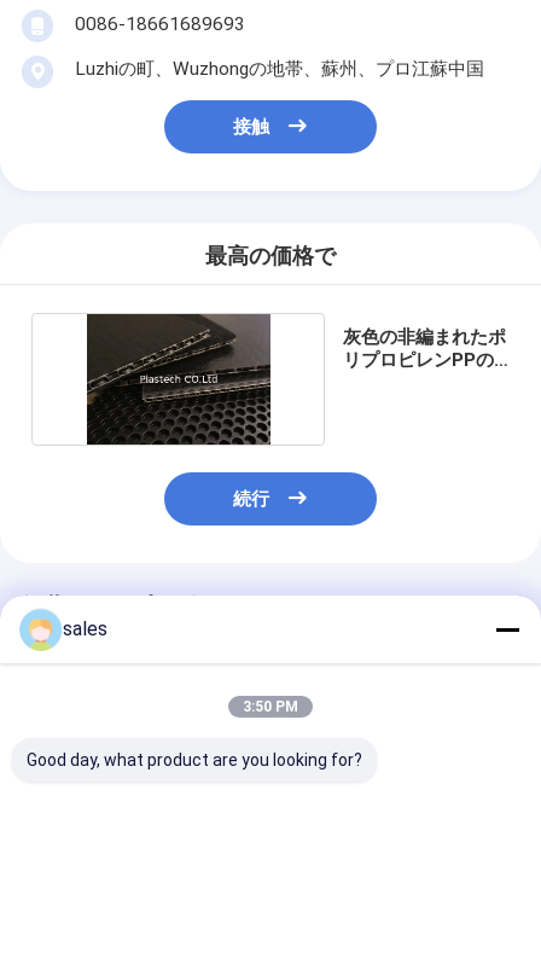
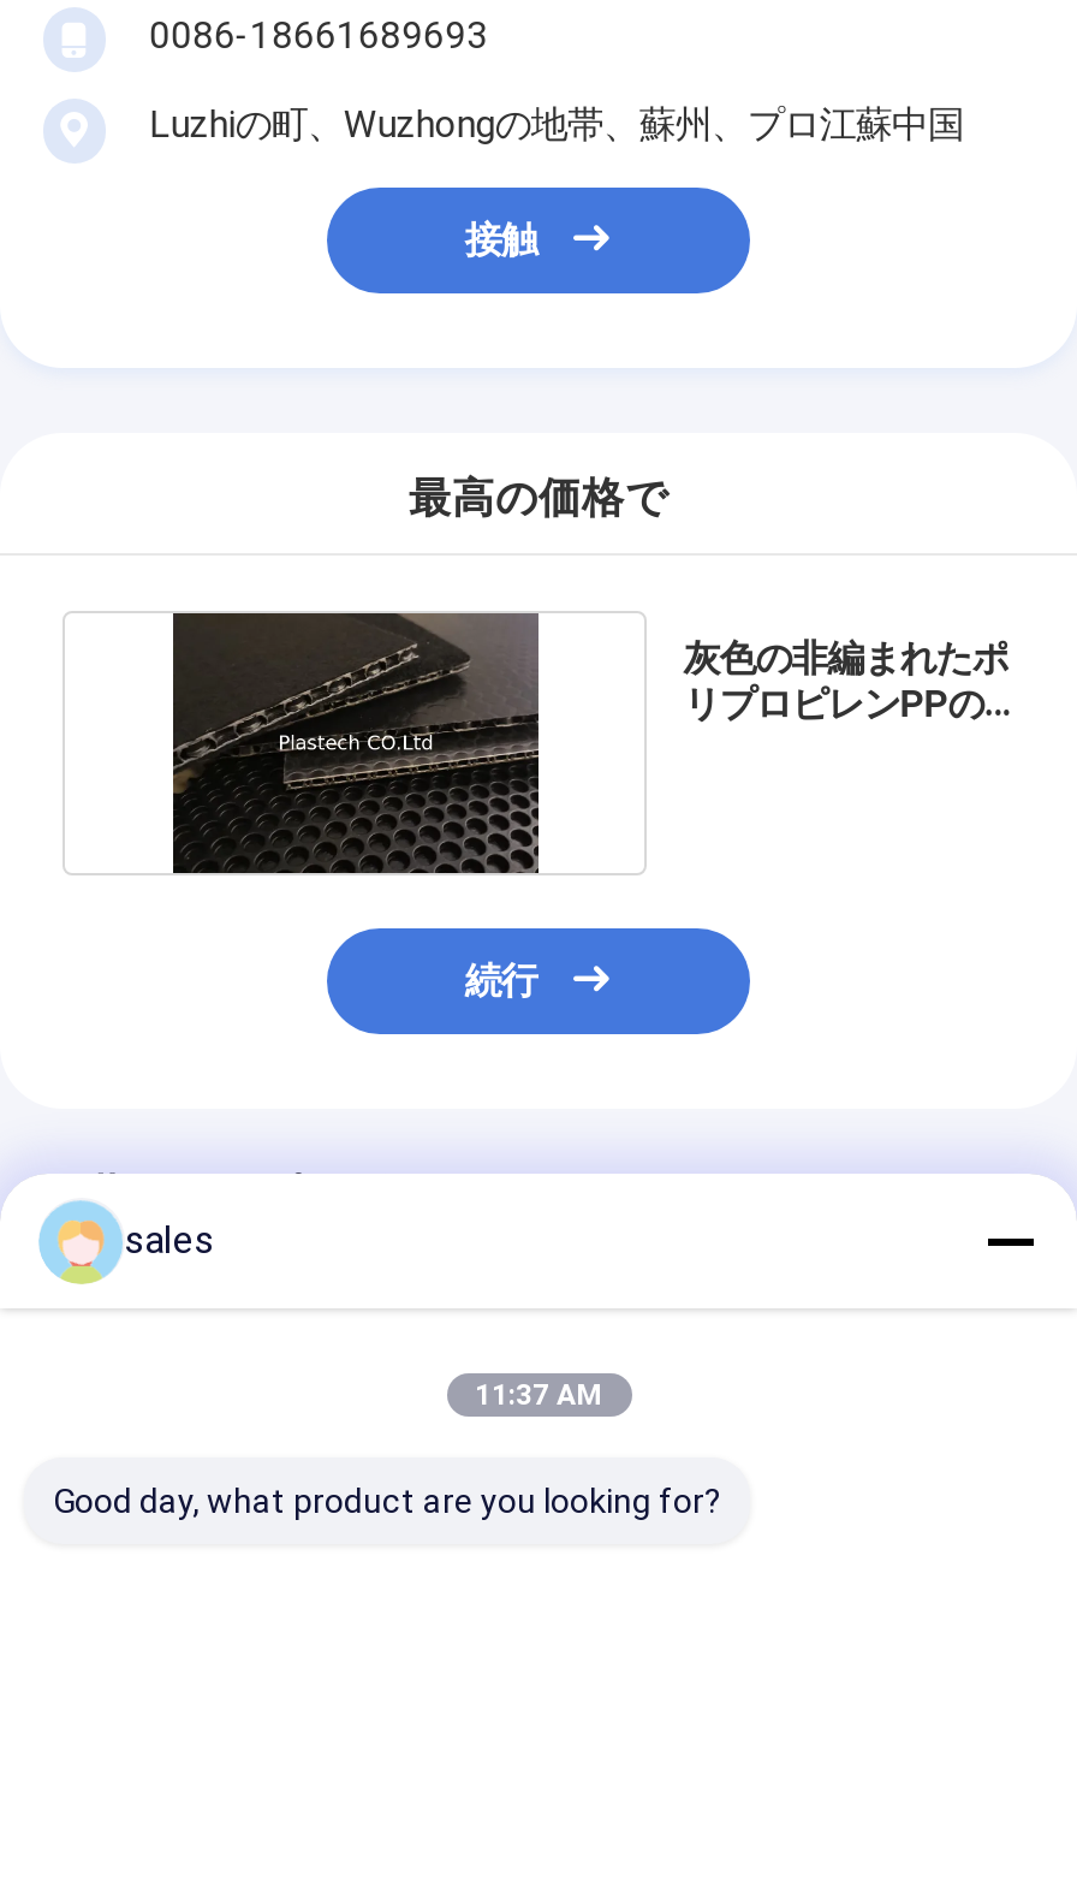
[243,698,298,715] 3:50 PM -> [475,1378,602,1412] 11:37 AM

